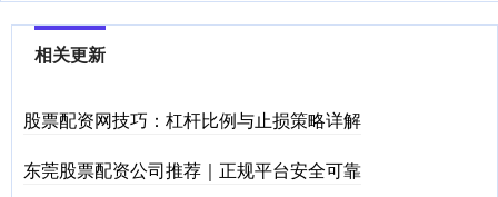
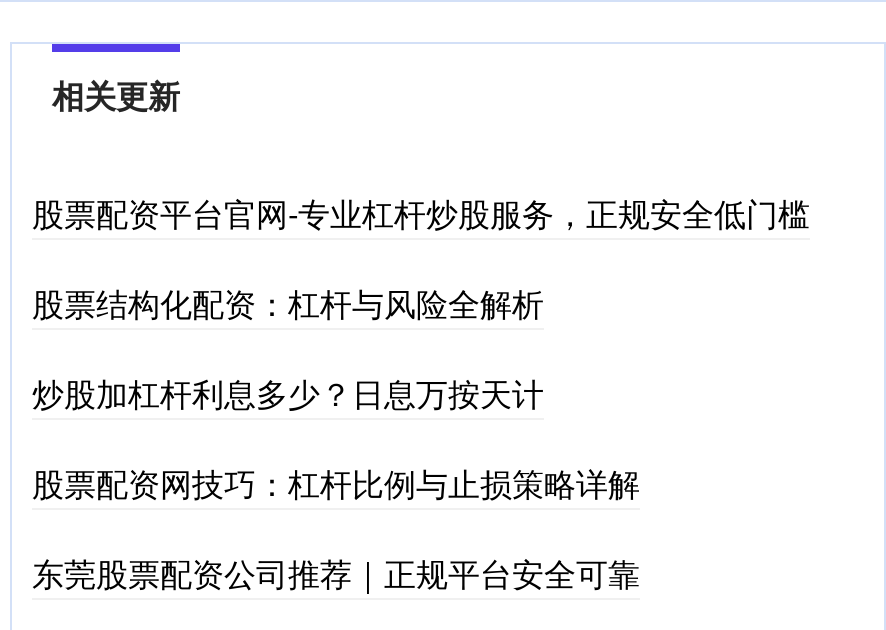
none -> [32,191,810,417] 股票配资平台官网-专业杠杆炒股服务，正规安全低门槛 | 股票结构化配资：杠杆与风险全解析 | 炒股加杠杆利息多少？日息万按天计

